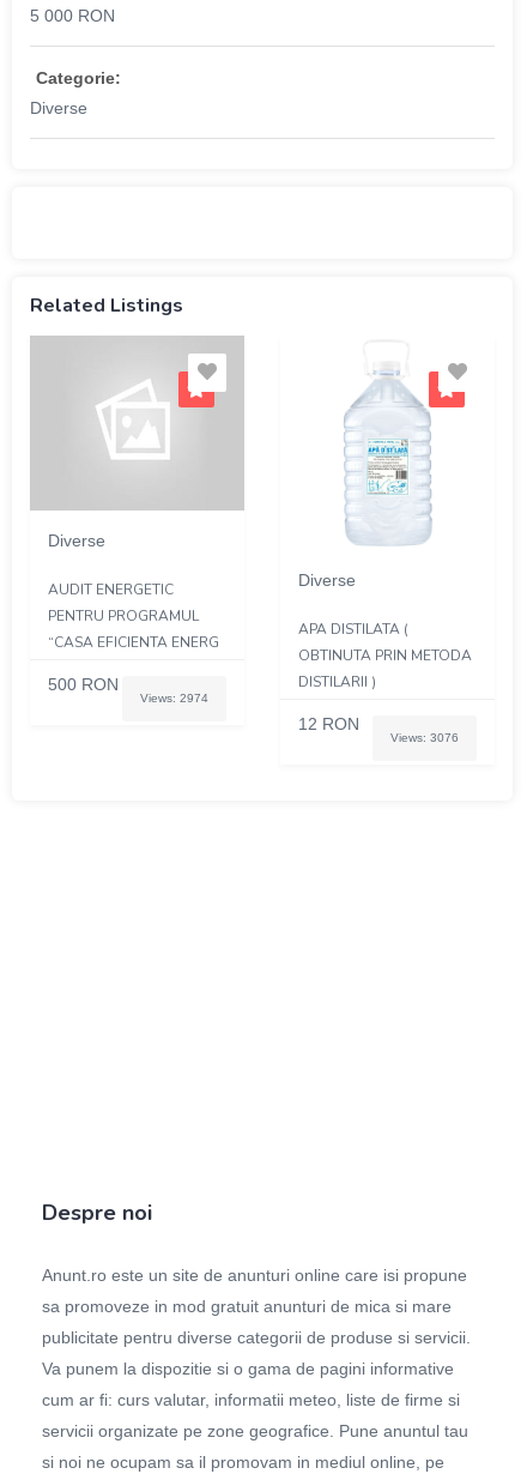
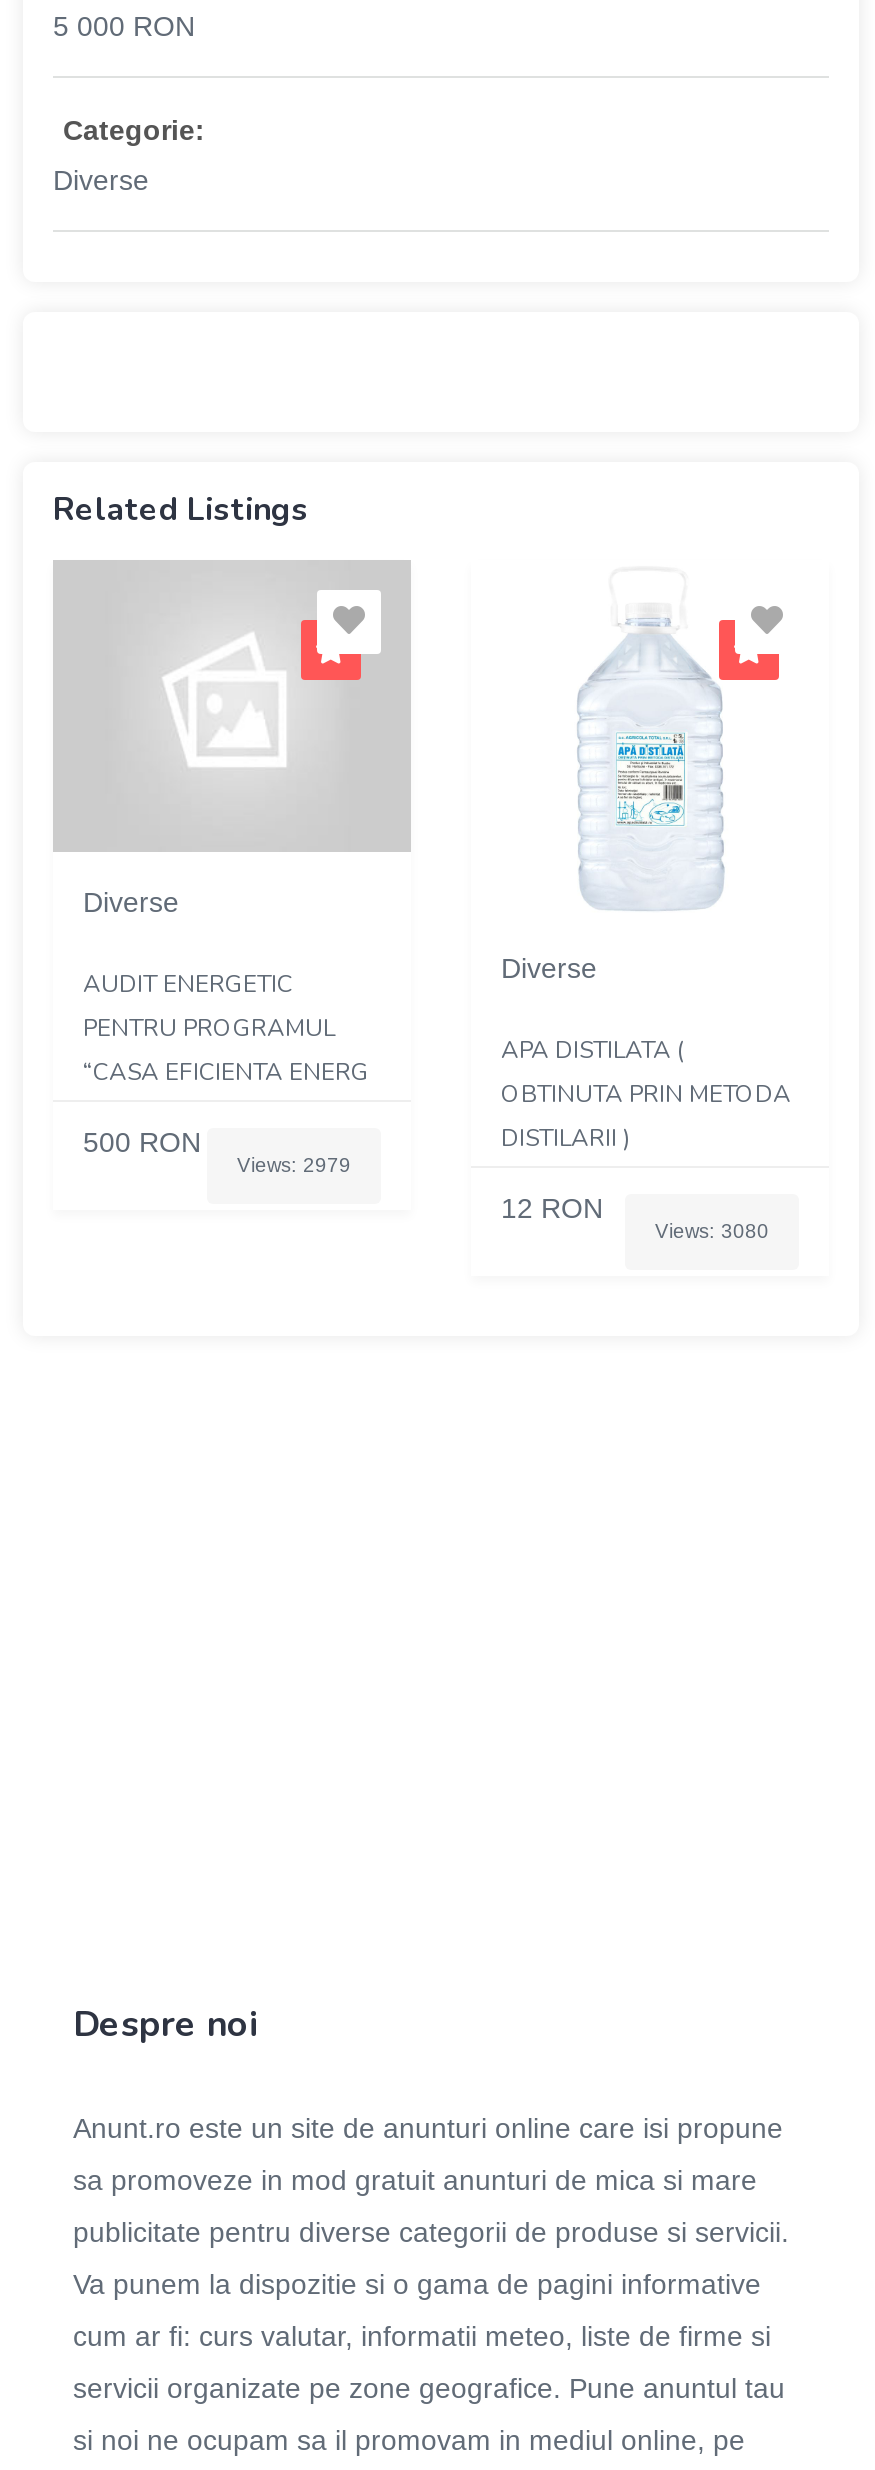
[140,691,208,704] Views: 2974 -> [237,1153,351,1175] Views: 2979
[390,731,459,744] Views: 3076 -> [655,1220,769,1242] Views: 3080

